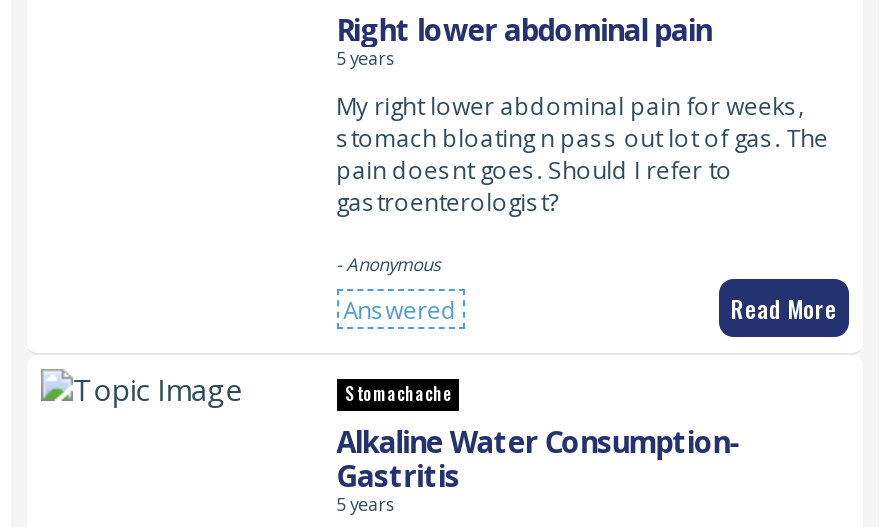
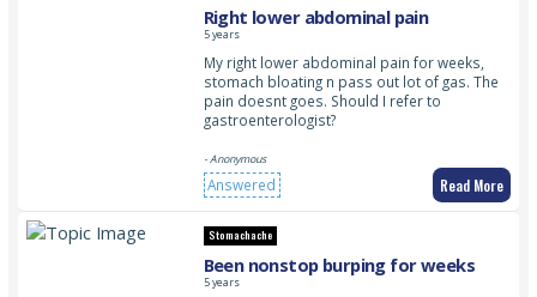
[336,421,740,495] Alkaline Water Consumption- | Gastritis -> [203,252,475,276] Been nonstop burping for weeks

